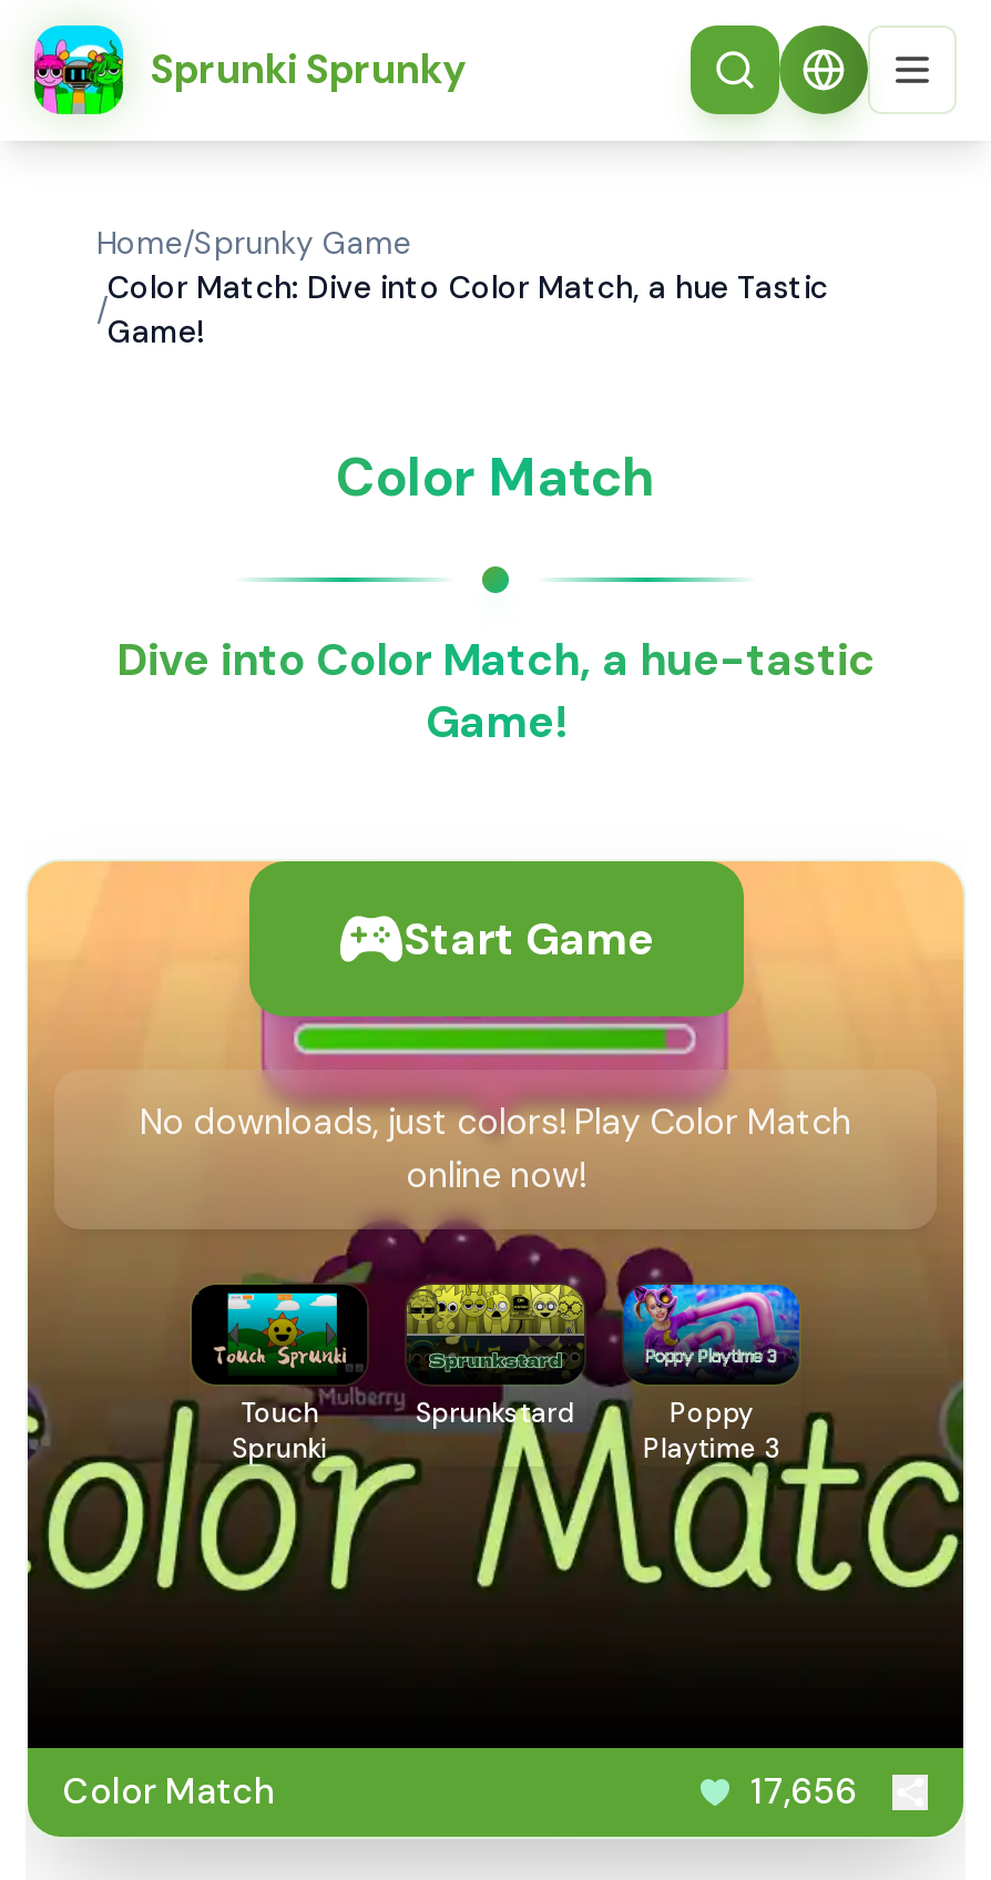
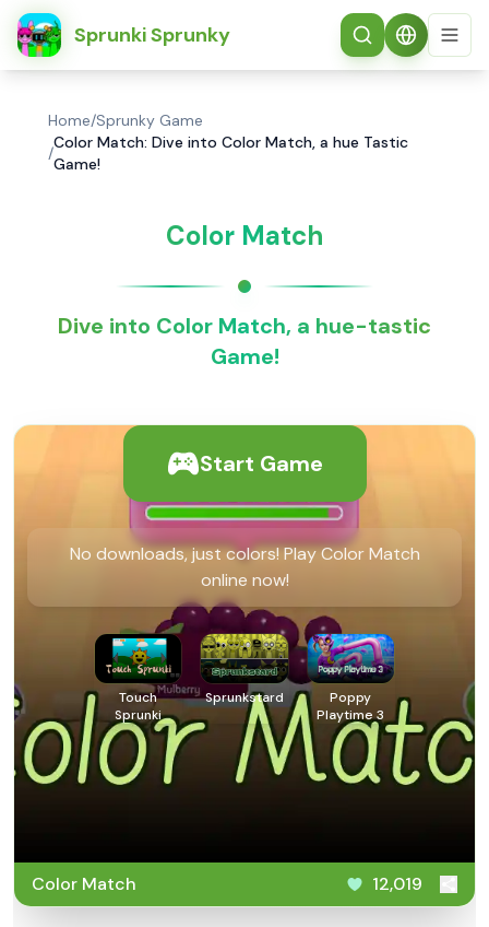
[750,1768,857,1815] 17,656 -> [372,872,422,895] 12,019

